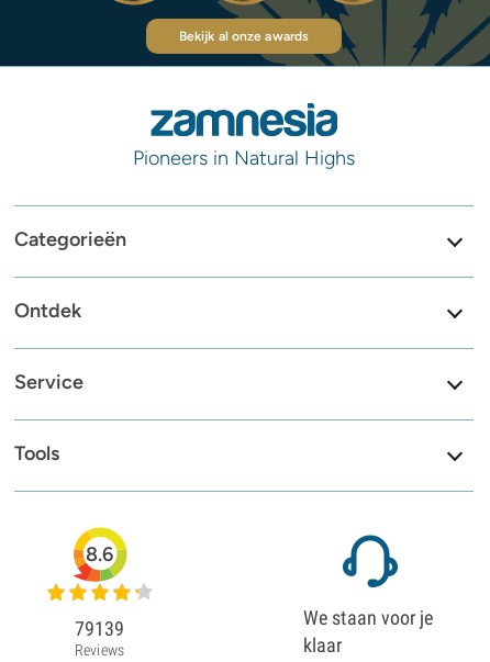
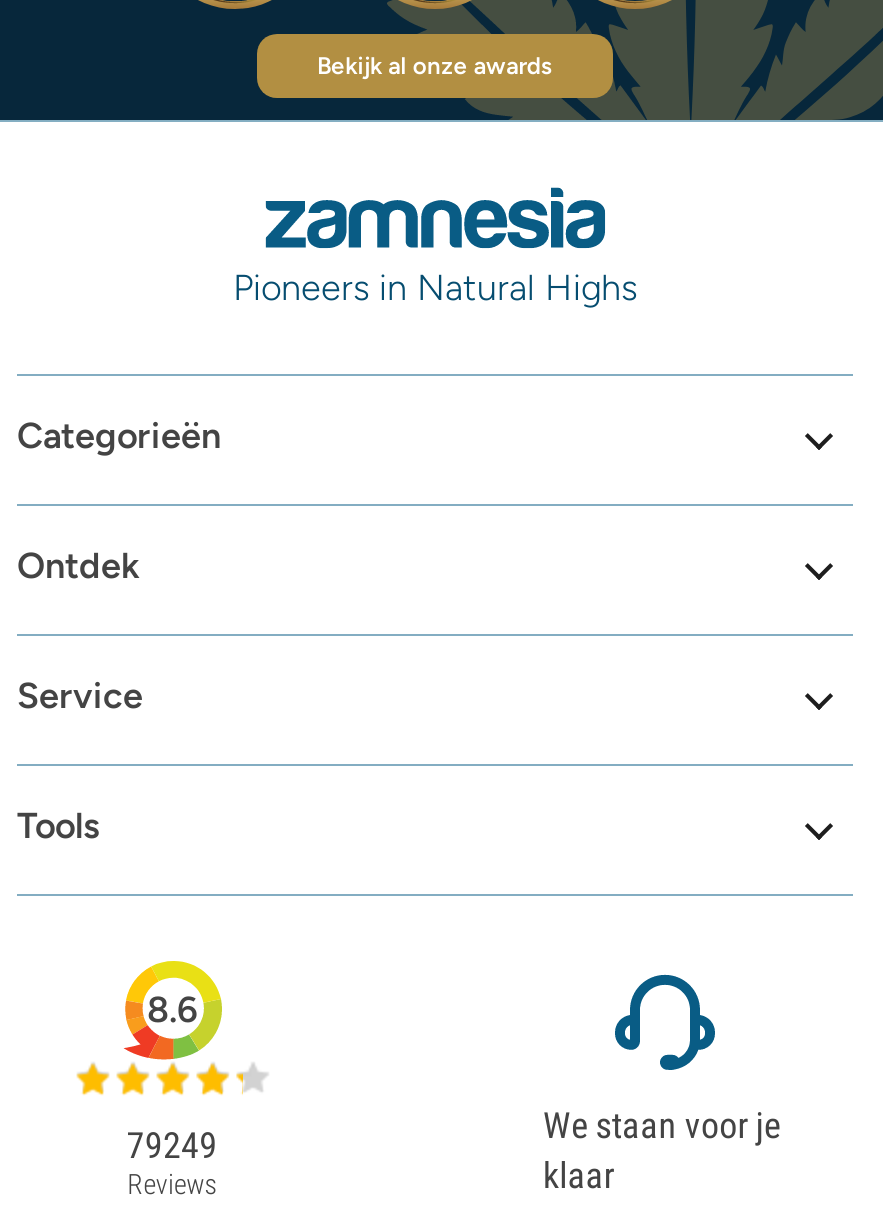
[74,617,124,640] 79139 -> [127,1124,217,1166] 79249

